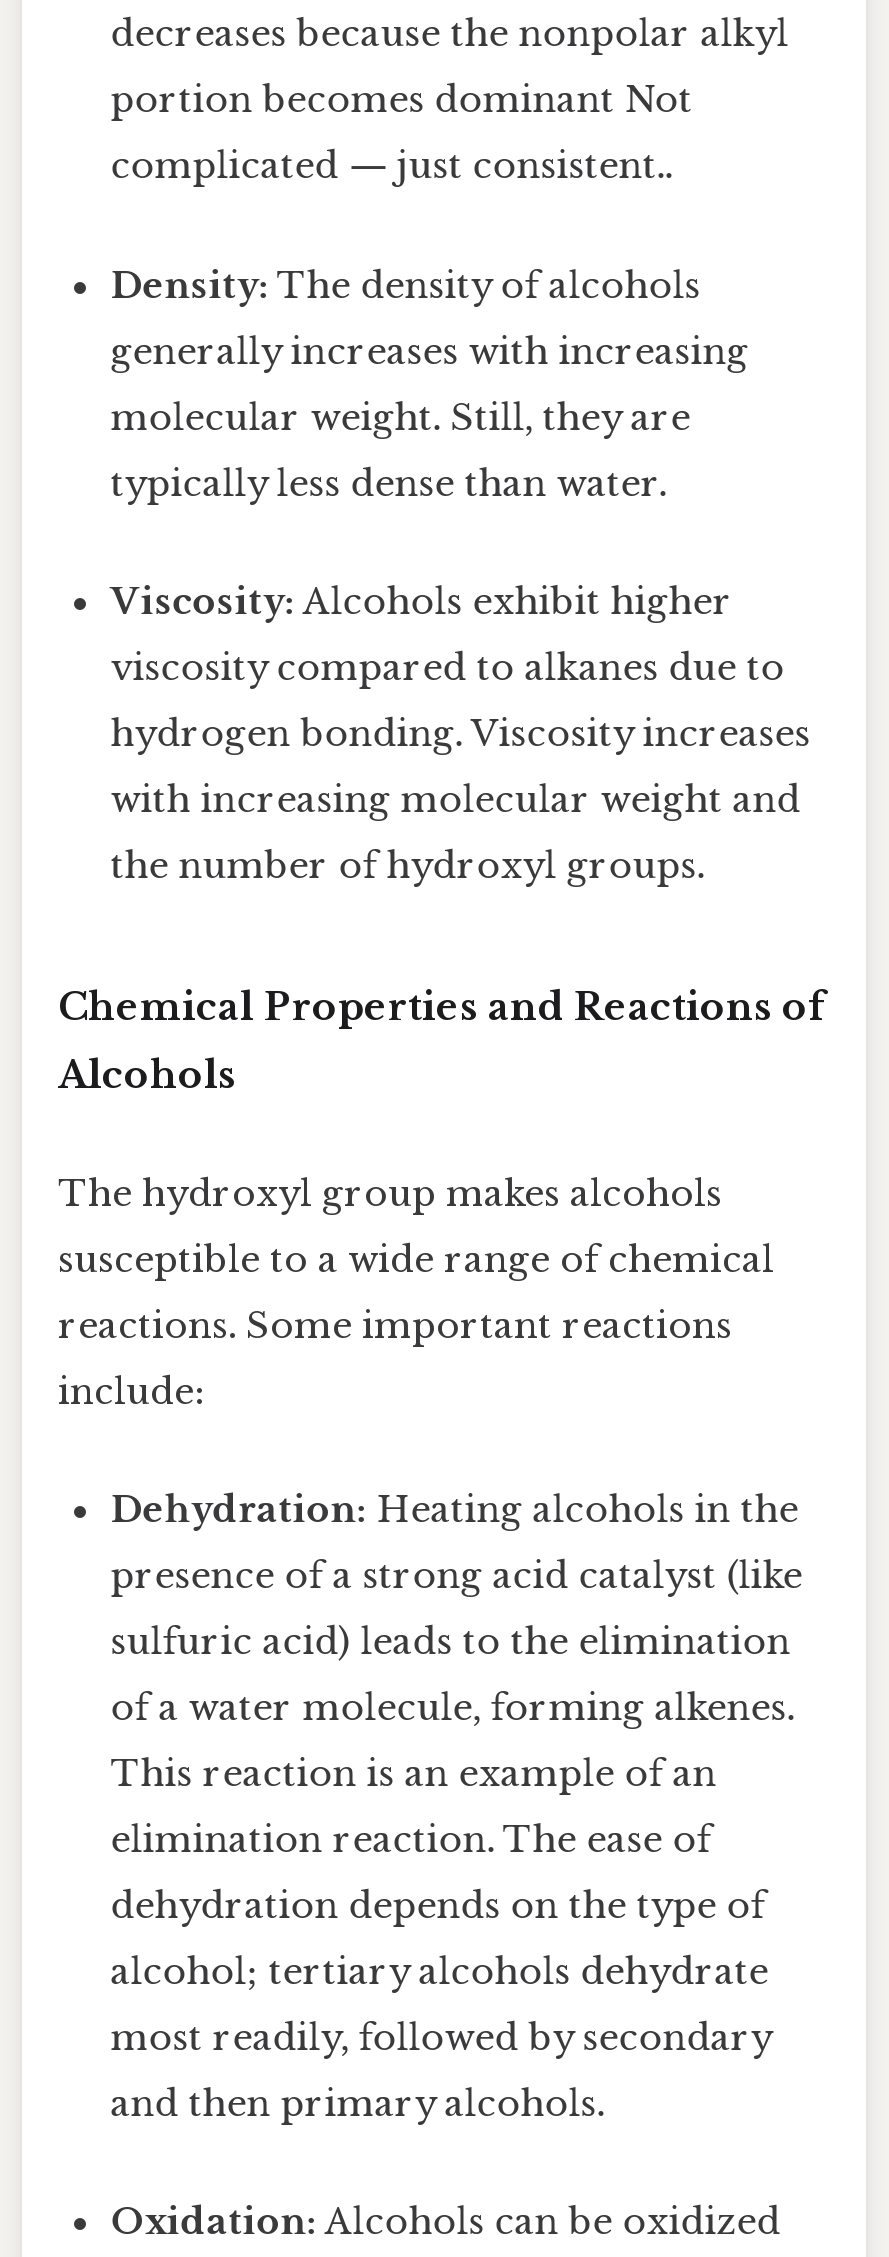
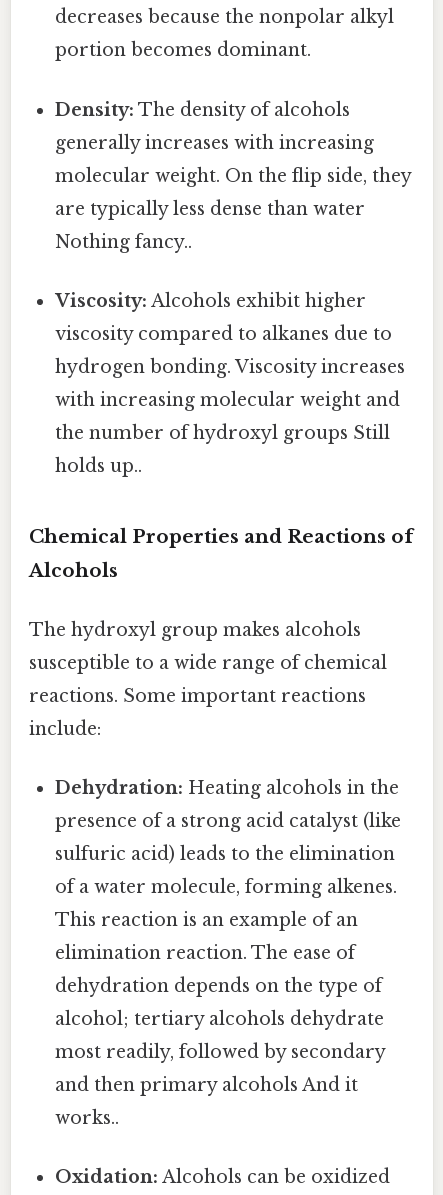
[110,79,692,189] portion becomes dominant Not | complicated — just consistent.. -> [55,39,311,61] portion becomes dominant.
moved [110,263,748,373] -> [55,98,374,153]: Density: The density of alcohols | generally increases with increasing
[110,395,690,505] molecular weight. Still, they are | typically less dense than water. -> [55,164,411,252] molecular weight. On the flip side, they | are typically less dense than water | Nothing fancy..
[110,844,704,888] the number of hydroxyl groups. -> [55,422,390,477] the number of hydroxyl groups Still | holds up..
[110,2082,604,2126] and then primary alcohols. -> [55,1074,358,1129] and then primary alcohols And it | works..

